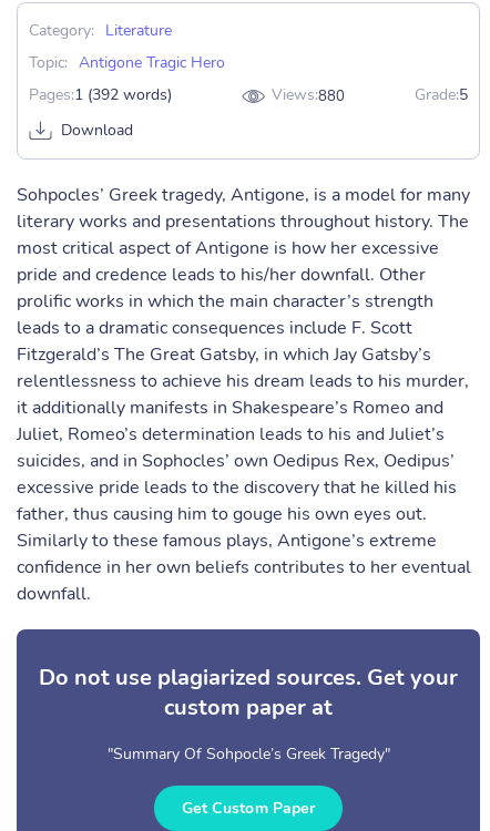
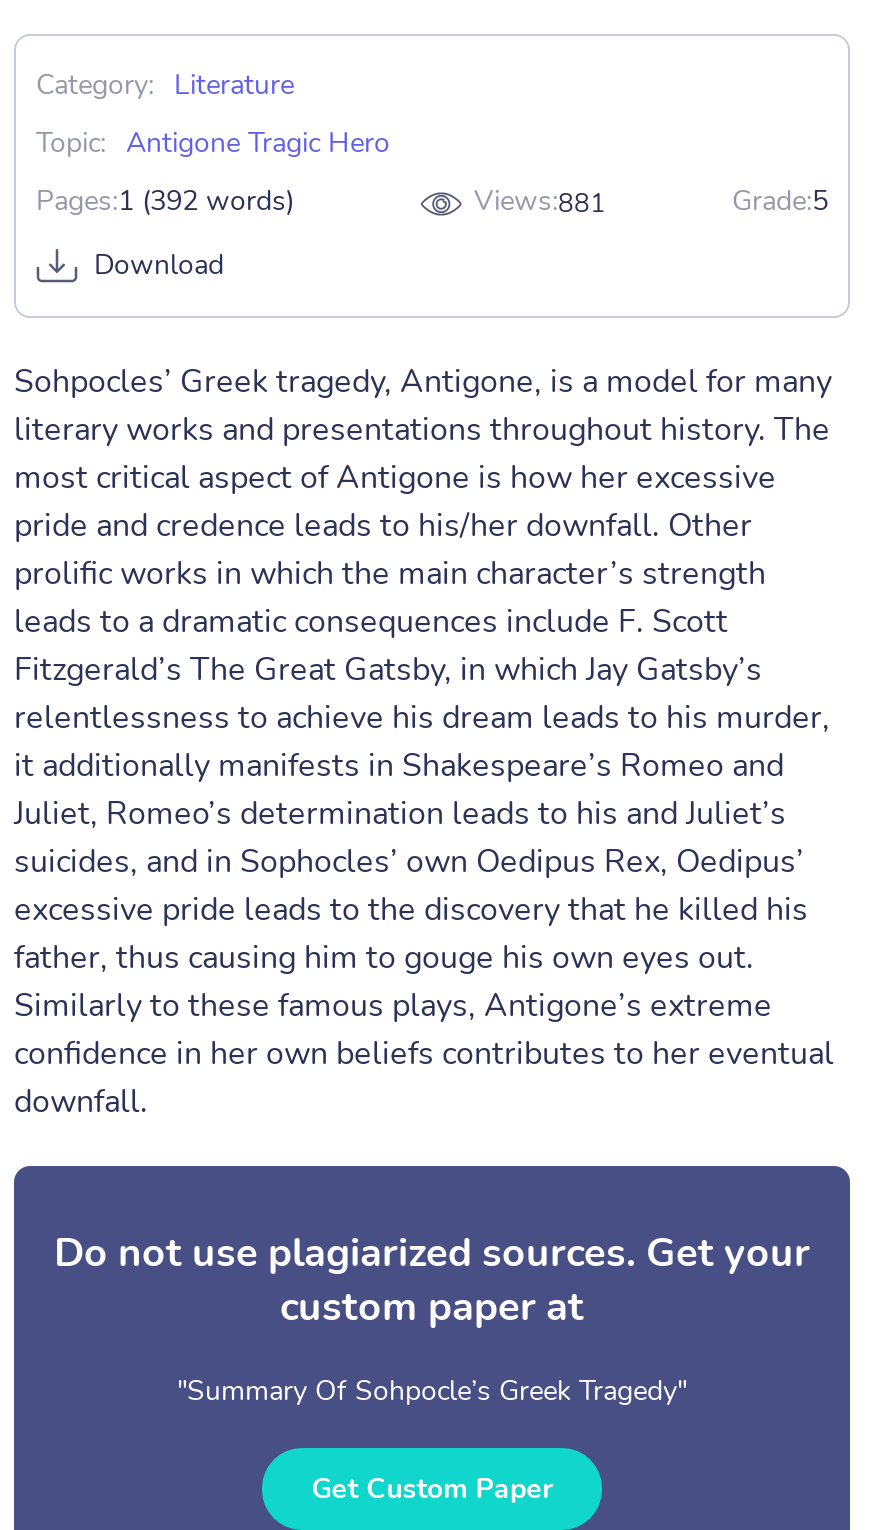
[272,84,345,106] Views:880 -> [474,182,606,222] Views:881

